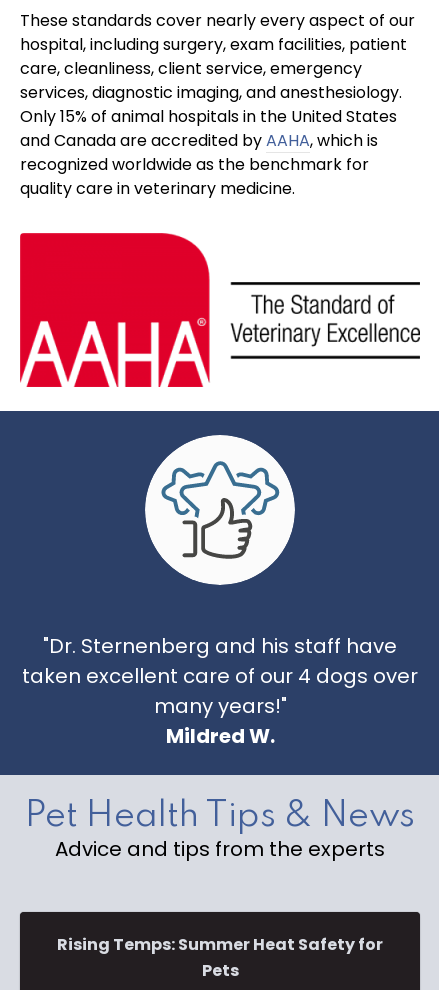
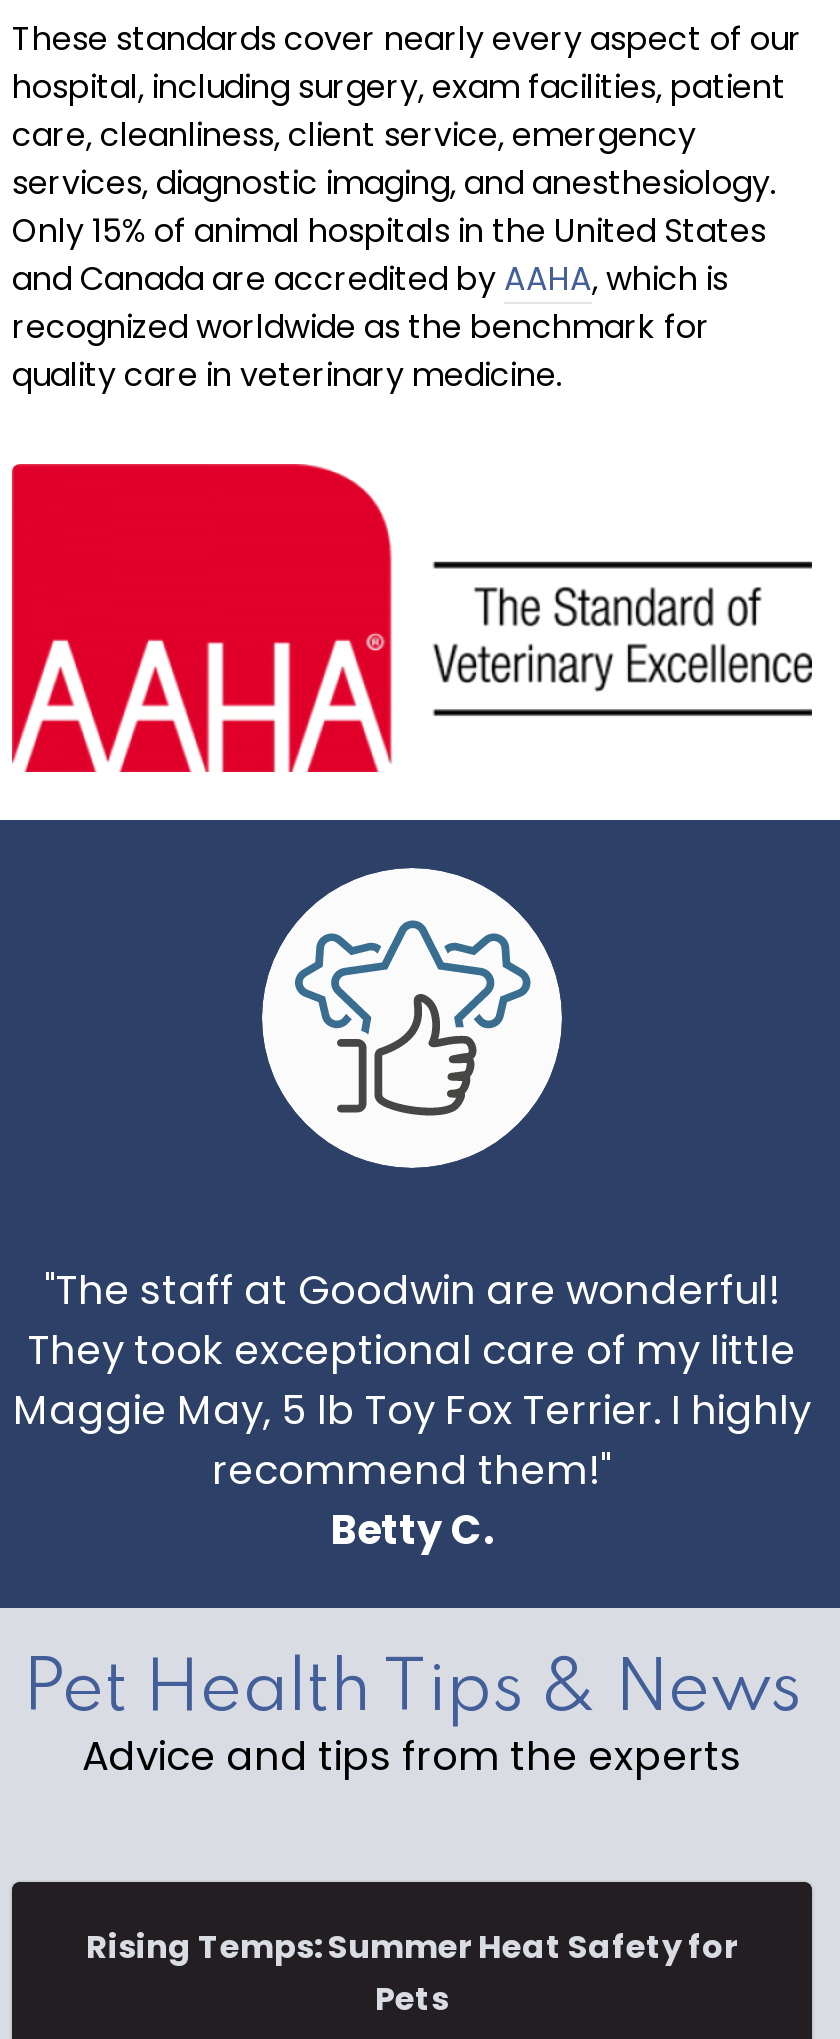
[22,632,418,750] "Dr. Sternenberg and his staff have | taken excellent care of our 4 dogs over | many years!" | Mildred W. -> [13,1261,811,1557] "The staff at Goodwin are wonderful! | They took exceptional care of my little | Maggie May, 5 lb Toy Fox Terrier. I highly | recommend them!" | Betty C.

